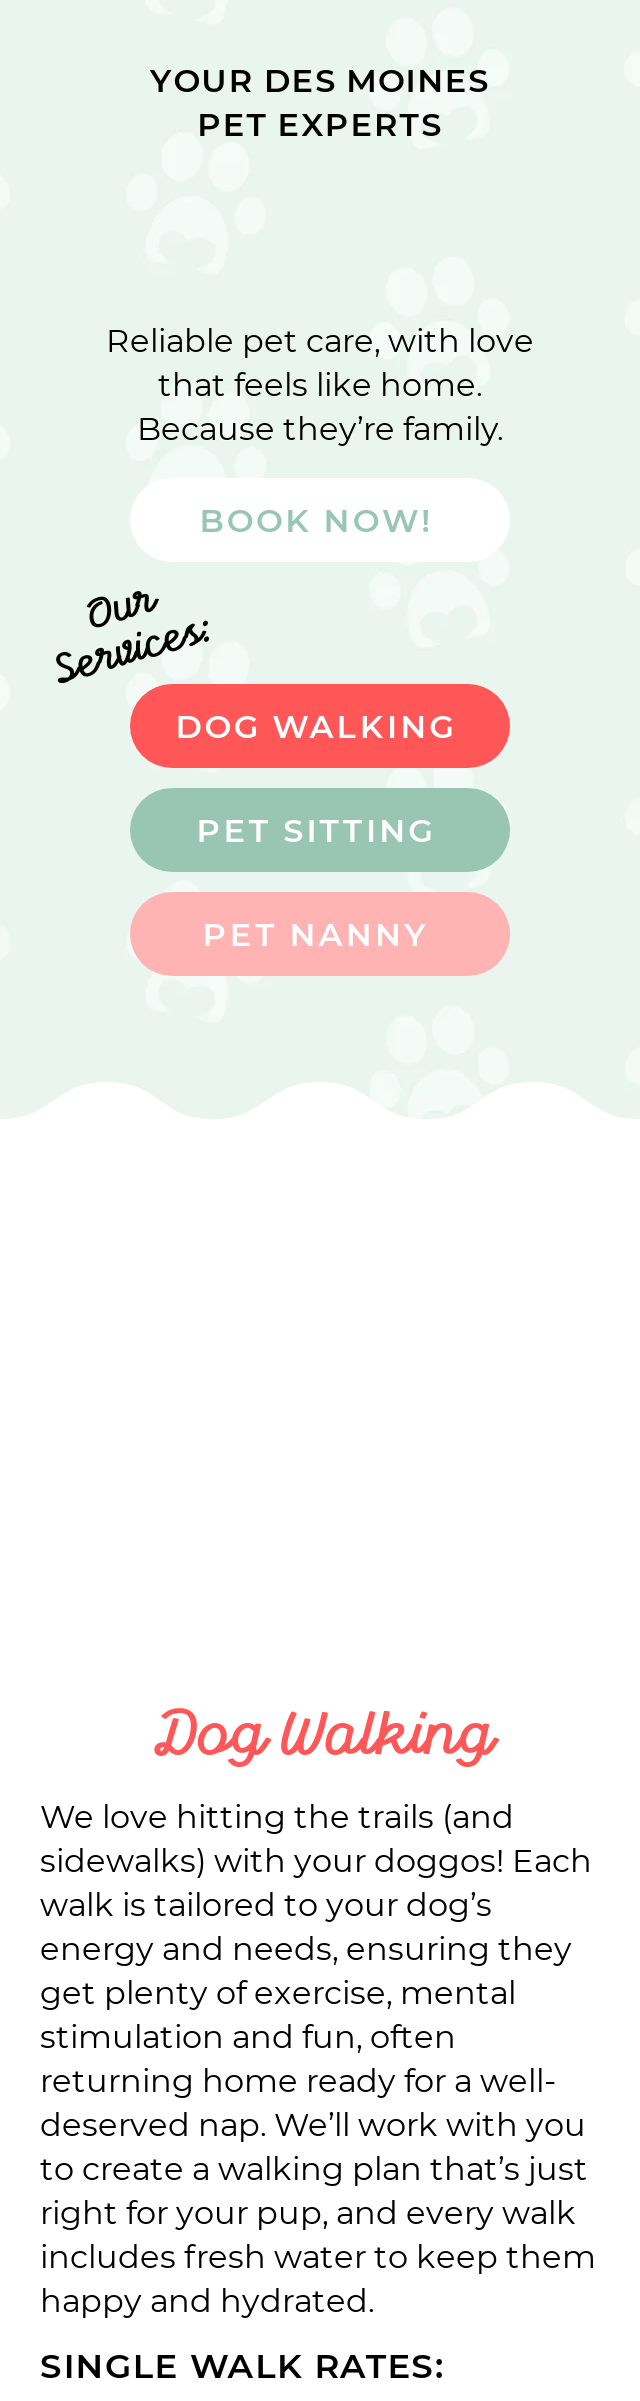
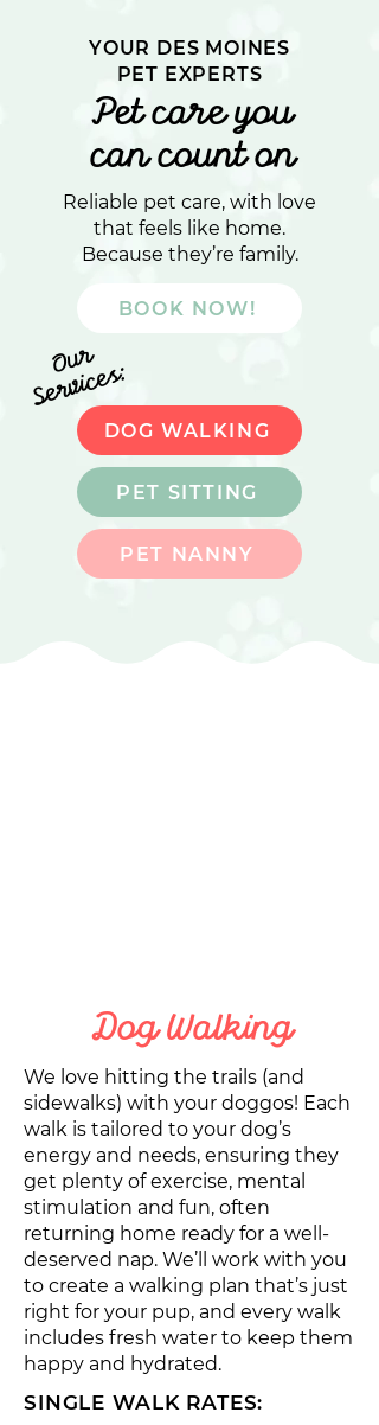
none -> [87,97,292,177] Pet care you | can count on

